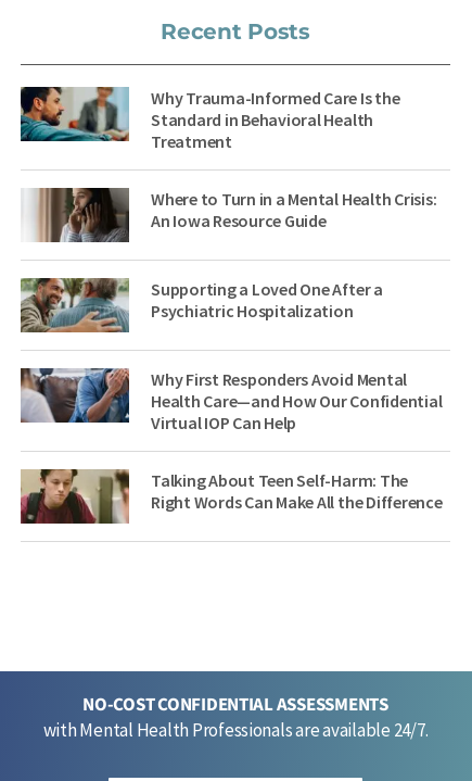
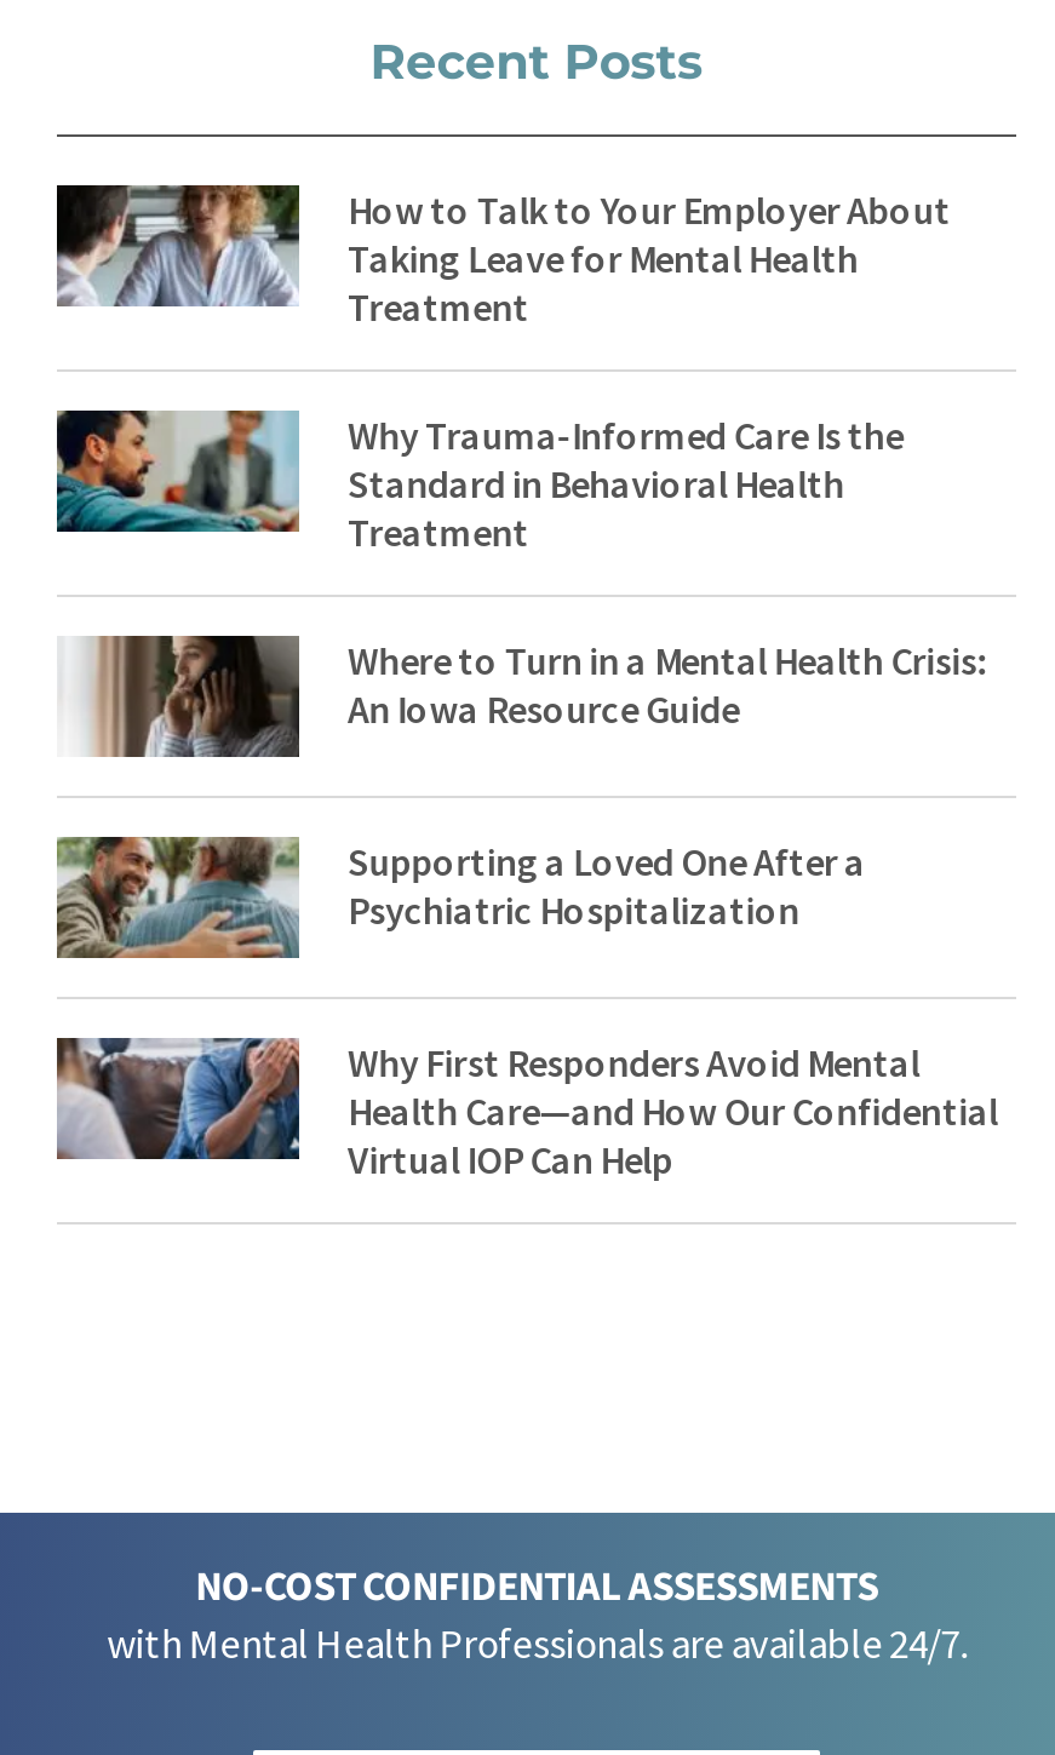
none -> [55,183,950,331] [image] | How to Talk to Your Employer About | Taking Leave for Mental Health | Treatment
moved [18,85,442,434] -> [52,406,998,1184]: [image] | Why Trauma-Informed Care Is the | Standard in Behavioral Health | ... | Health Care—and How Our Confidential | Virtual IOP Can Help
[20,468,442,525] [image] | Talking About Teen Self-Harm: The | Right Words Can Make All the Difference -> none

